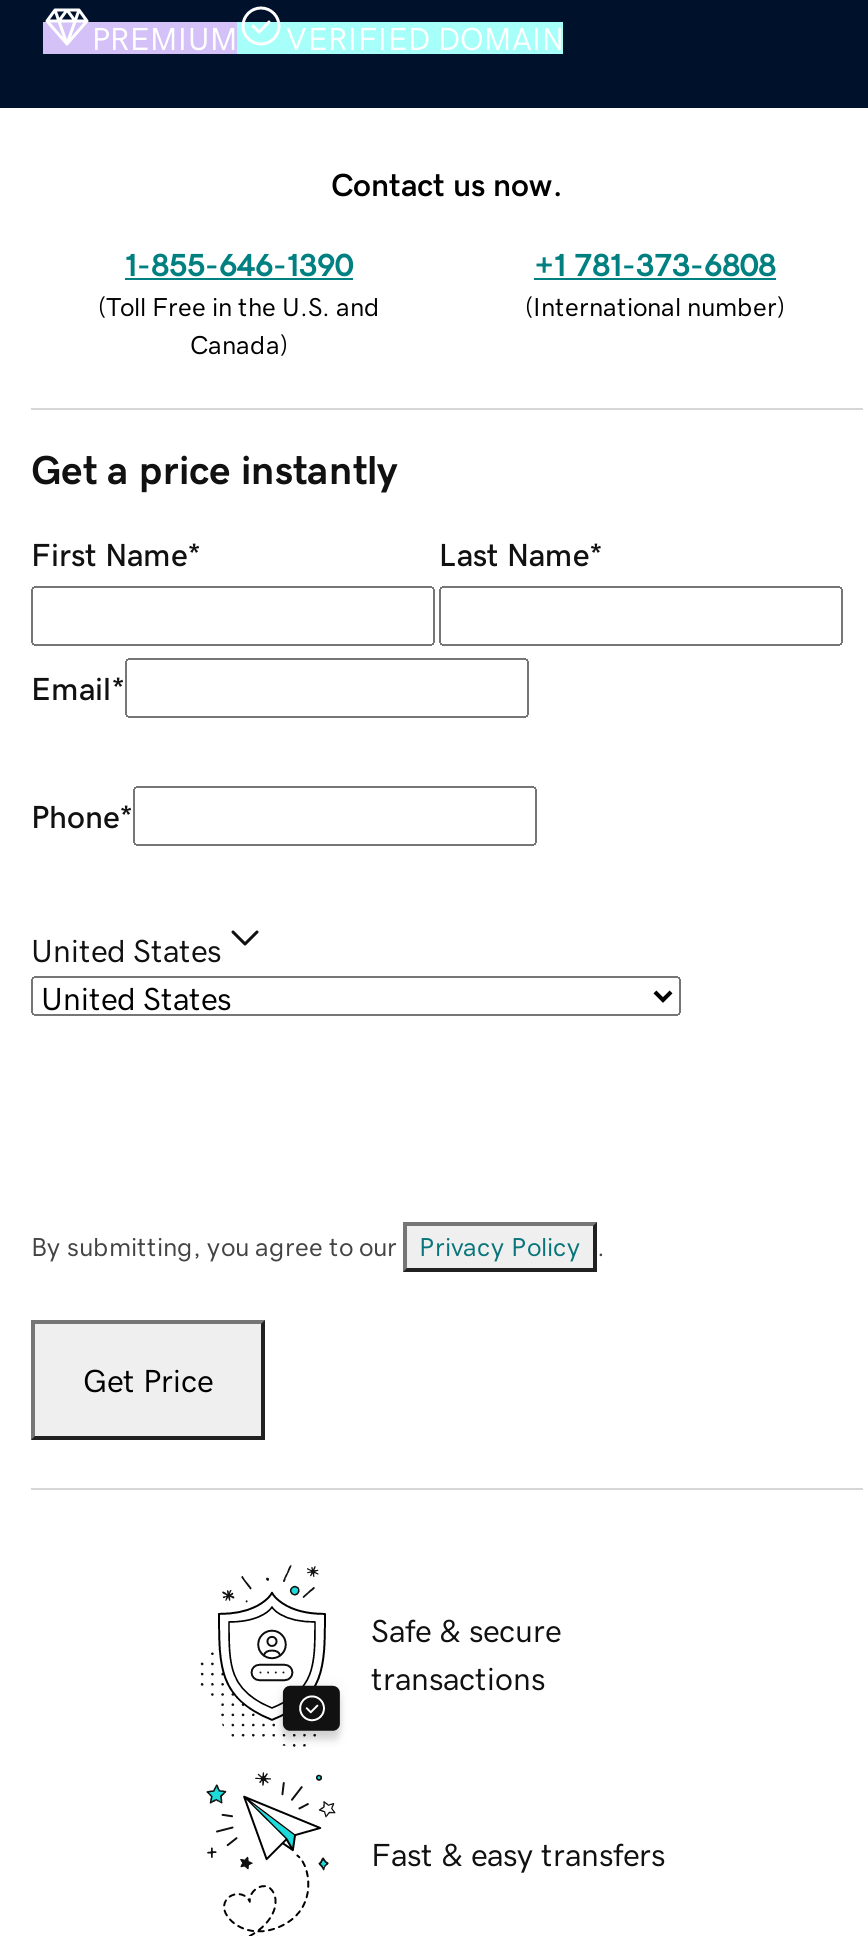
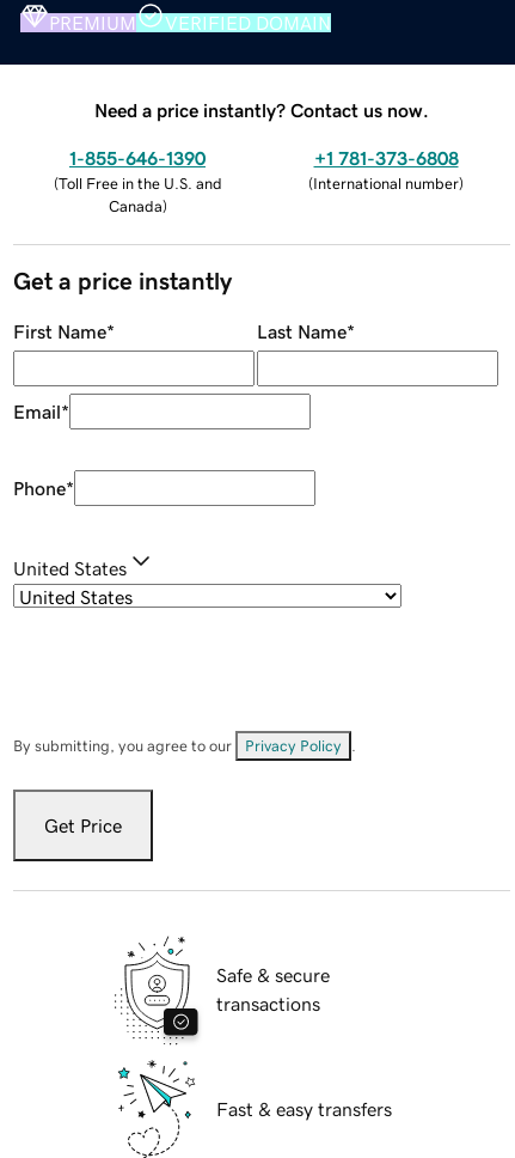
[331,167,563,199] Contact us now. -> [94,100,429,119] Need a price instantly? Contact us now.

